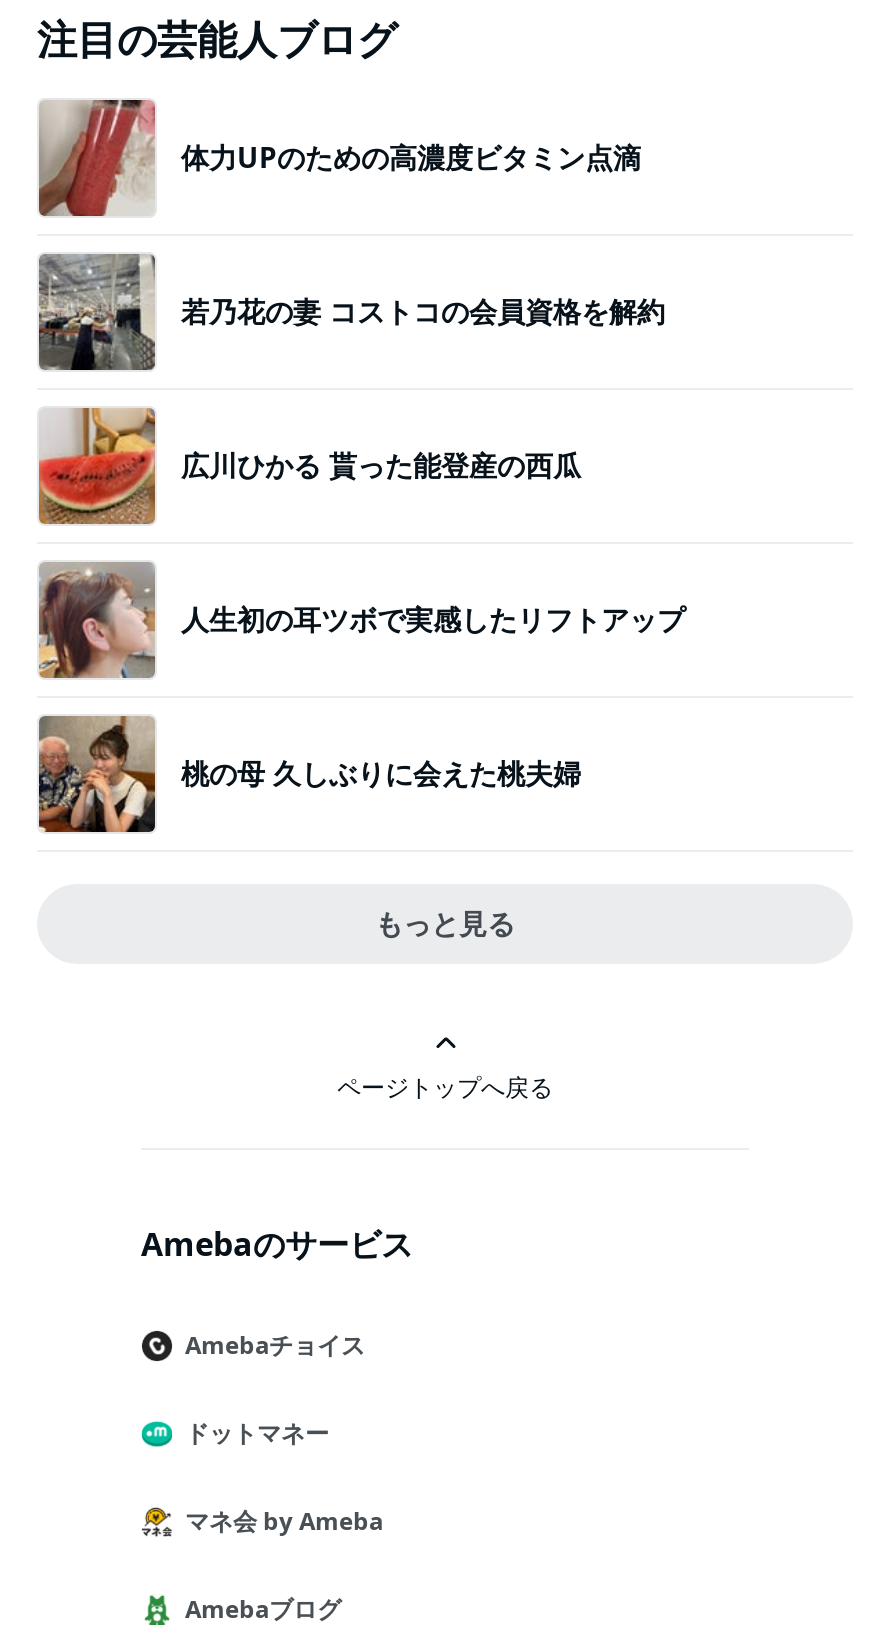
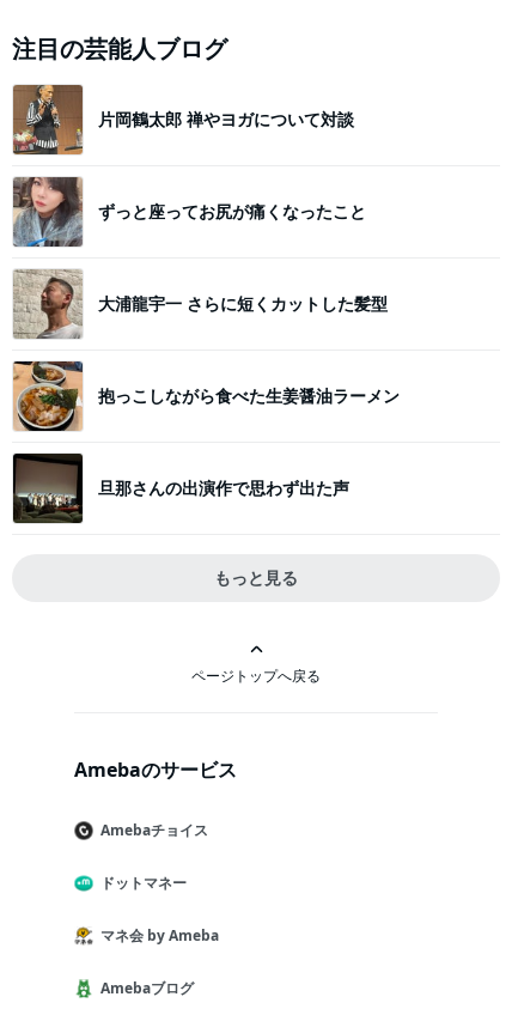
[39,98,641,218] [image] | 体力UPのための高濃度ビタミン点滴 -> [13,85,354,156] [image] | 片岡鶴太郎 禅やヨガについて対談
[37,252,665,372] [image] | 若乃花の妻 コストコの会員資格を解約 -> [12,177,366,248] [image] | ずっと座ってお尻が痛くなったこと
[37,408,581,524] [image] | 広川ひかる 貰った能登産の西瓜 -> [13,269,388,339] [image] | 大浦龍宇一 さらに短くカットした髪型
[37,562,685,680] [image] | 人生初の耳ツボで実感したリフトアップ -> [12,360,400,432] [image] | 抱っこしながら食べた生姜醤油ラーメン
[37,714,581,834] [image] | 桃の母 久しぶりに会えた桃夫婦 -> [12,452,349,524] [image] | 旦那さんの出演作で思わず出た声

